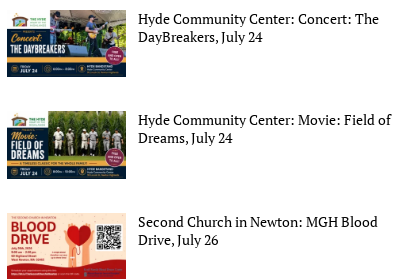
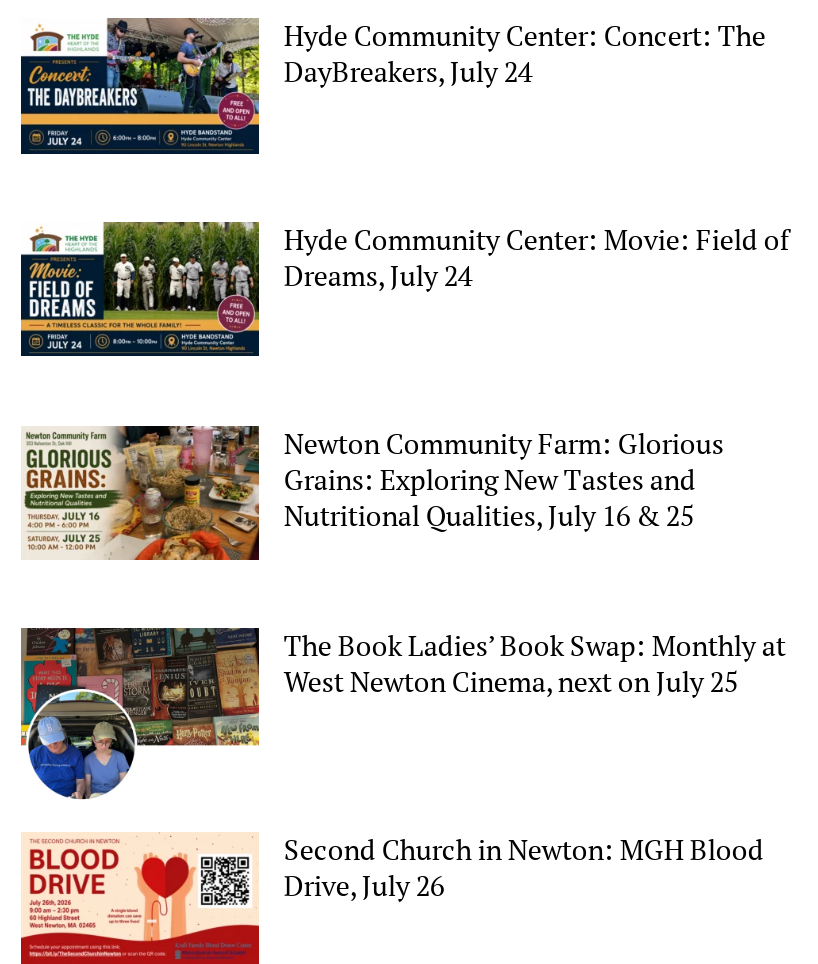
none -> [19,625,261,801] [image]
none -> [21,423,786,700] [image] | Newton Community Farm: Glorious | Grains: Exploring New Tastes and | Nutritional Qualities, July 16 & 25 | The Book Ladies’ Book Swap: Monthly at | West Newton Cinema, next on July 25

